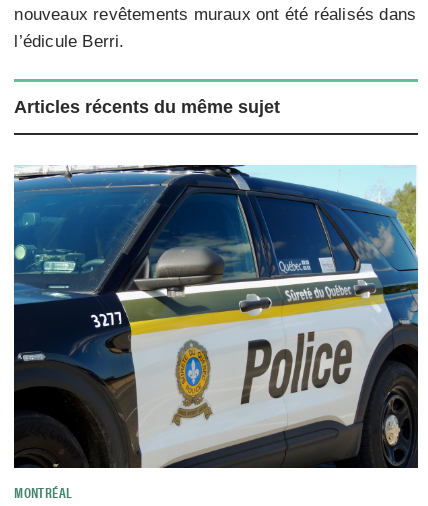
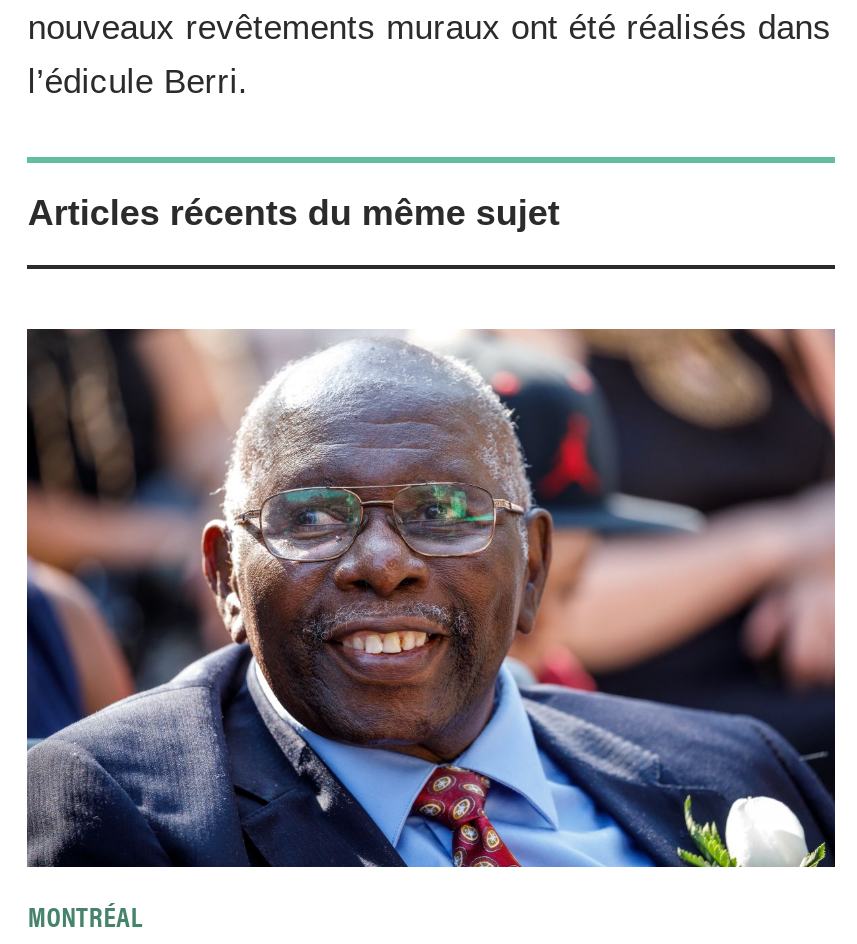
[13,164,419,469] [image] -> [25,327,837,869] [image]

